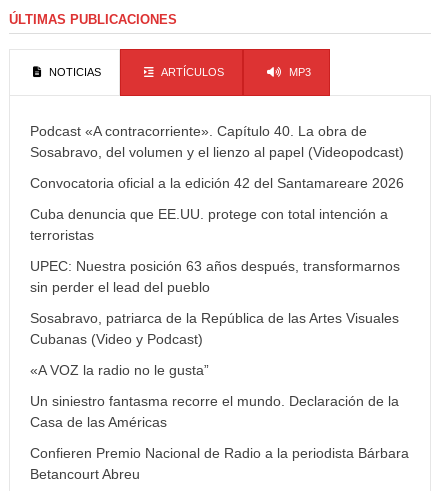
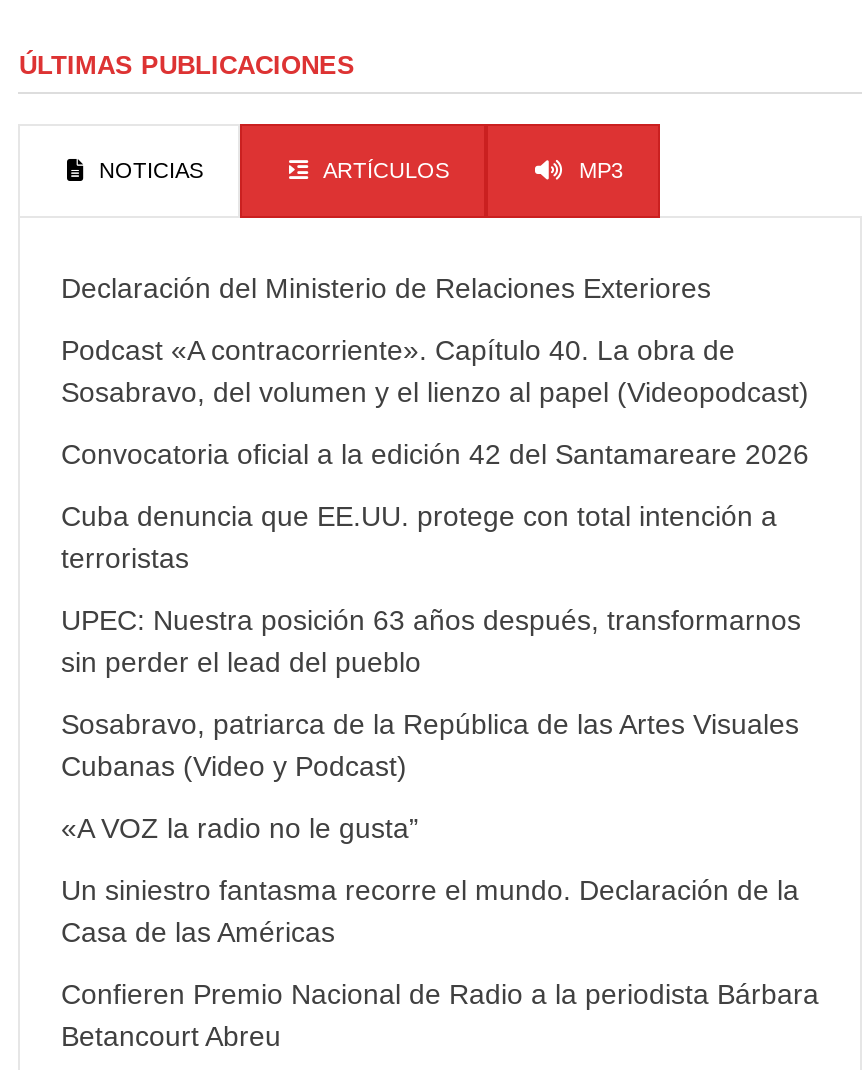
none -> [61,272,711,304] Declaración del Ministerio de Relaciones Exteriores

